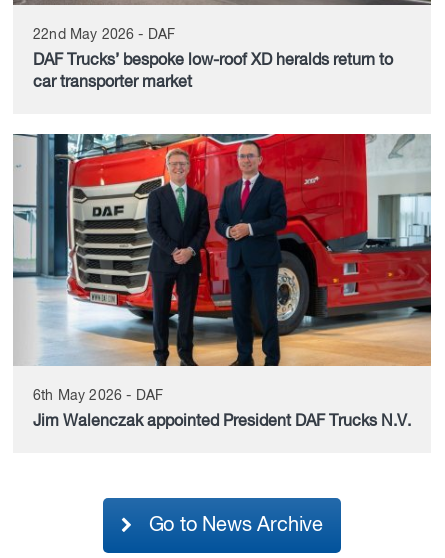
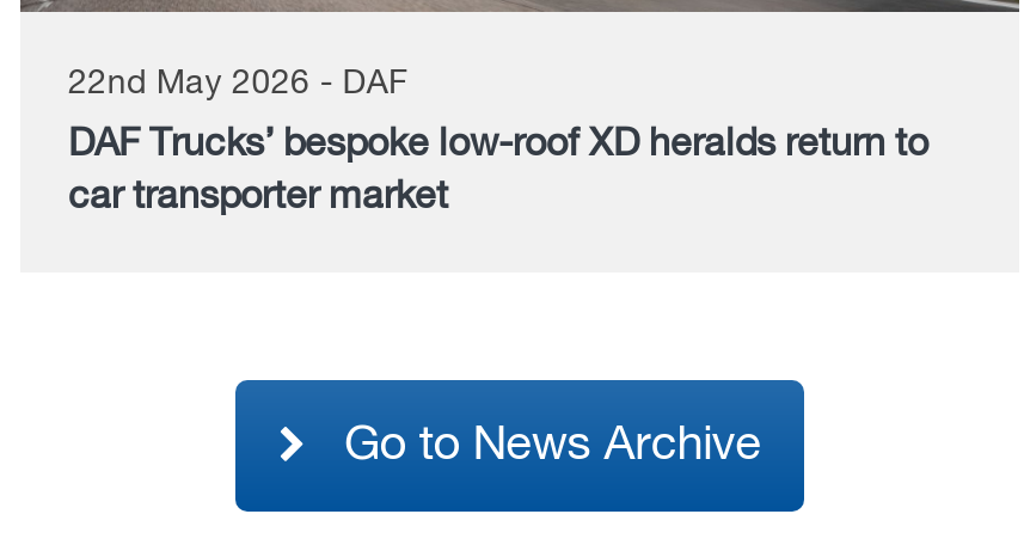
[13,133,432,430] [image] | 6th May 2026 - DAF | Jim Walenczak appointed President DAF Trucks N.V. -> none

